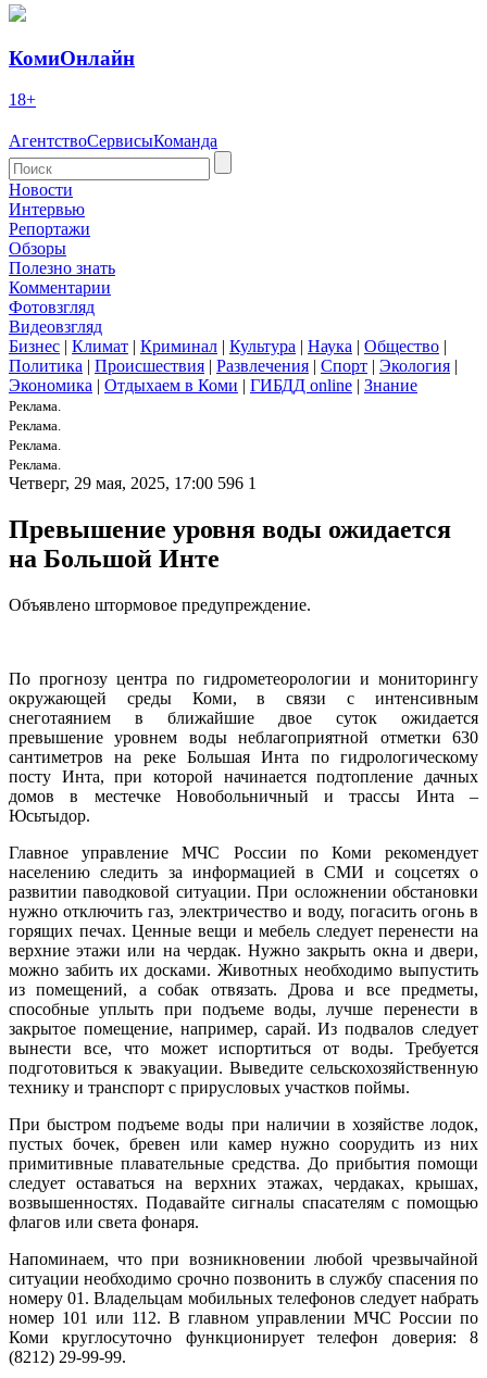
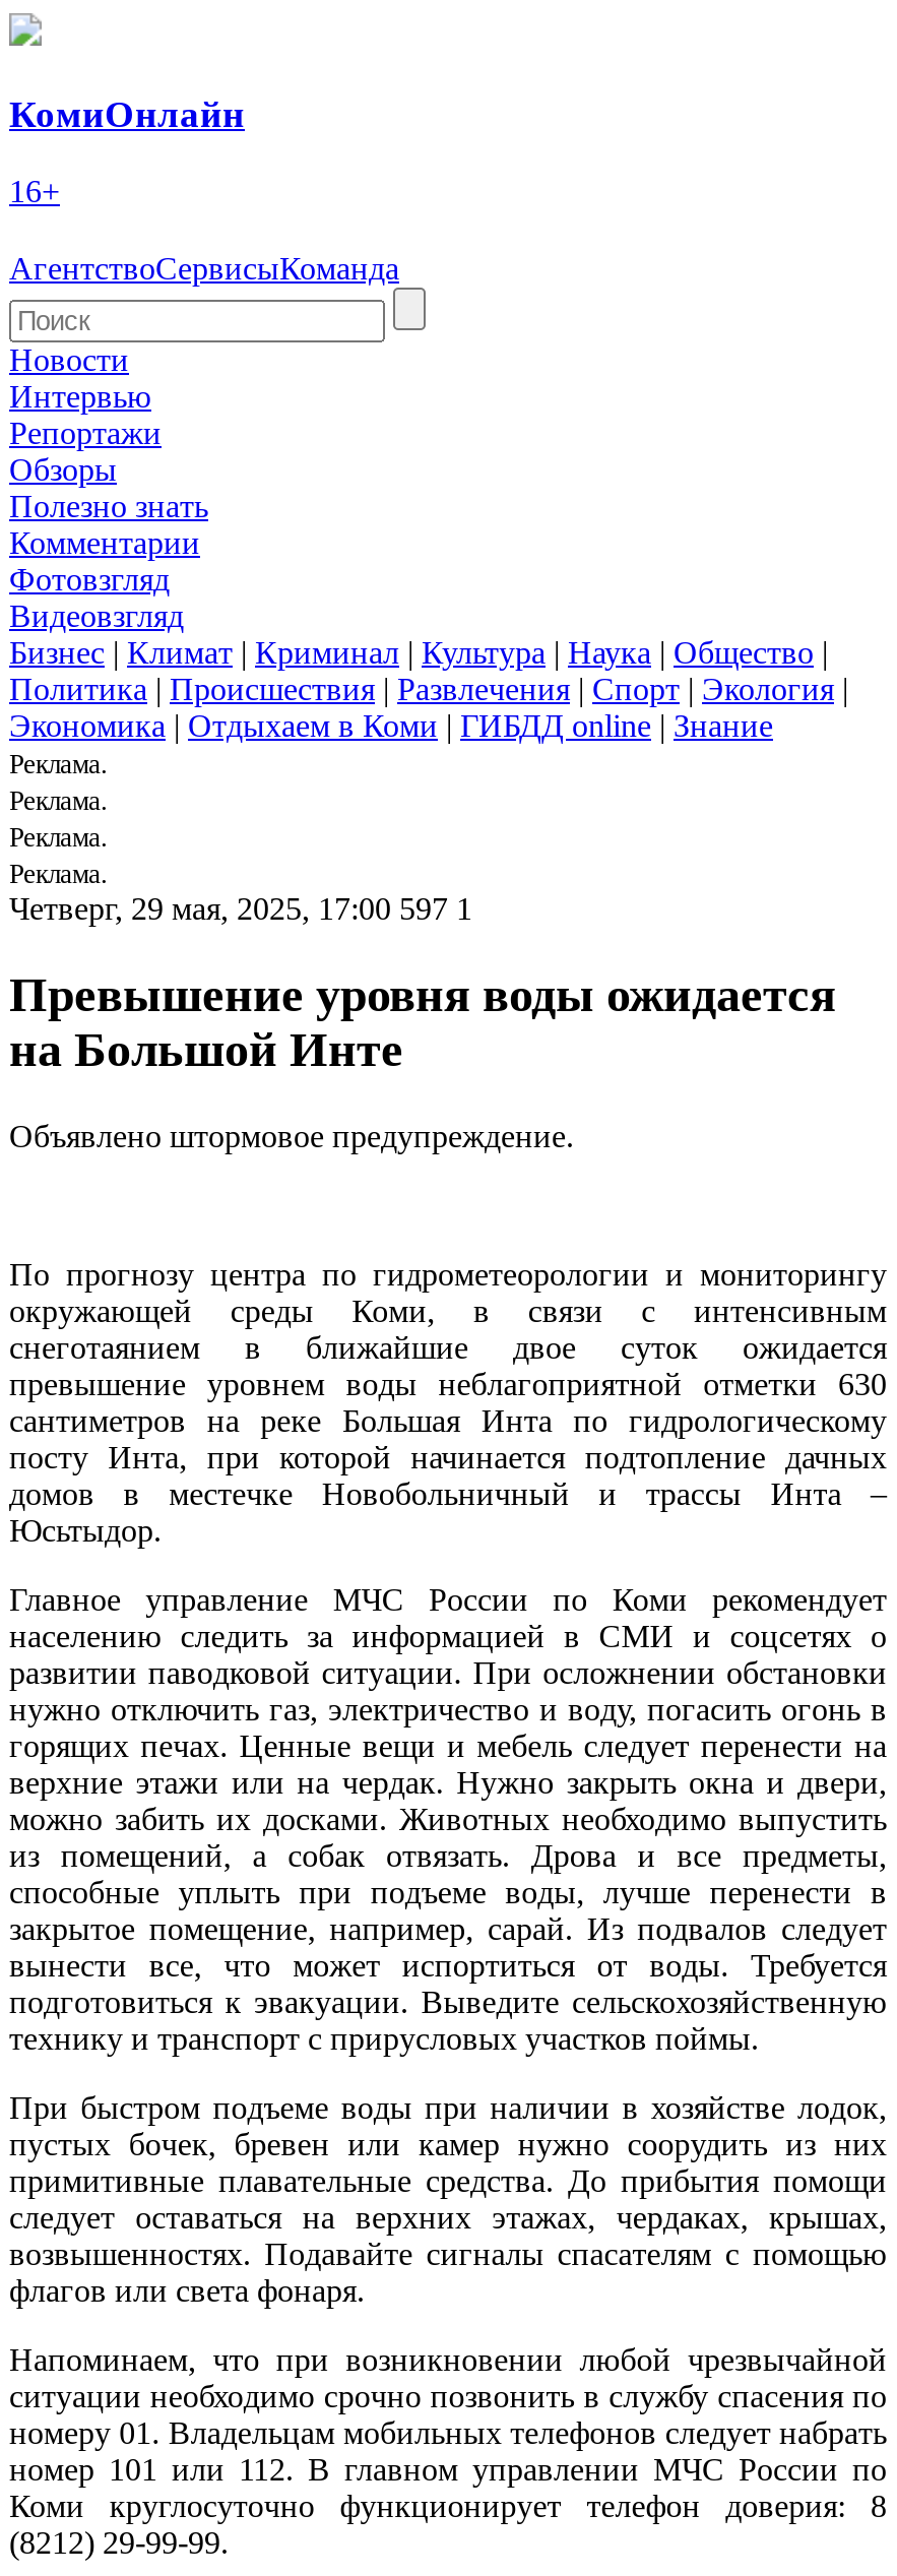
[9,91,36,109] 18+ -> [9,175,60,209] 16+
[9,474,257,493] Четверг, 29 мая, 2025, 17:00 596 1 -> [9,892,472,926] Четверг, 29 мая, 2025, 17:00 597 1

